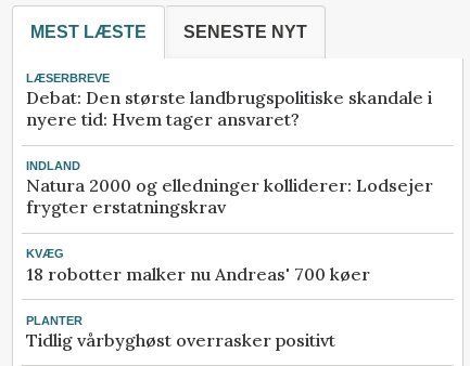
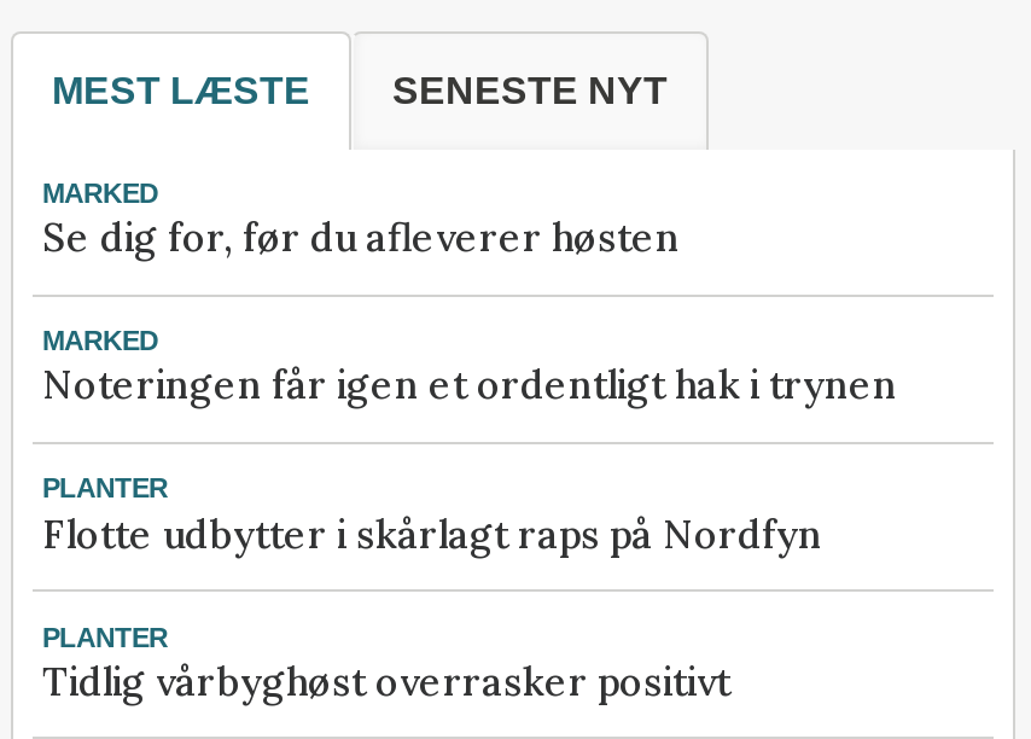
[26,71,432,130] LÆSERBREVE | Debat: Den største landbrugspolitiske skandale i | nyere tid: Hvem tager ansvaret? -> [42,178,680,261] MARKED | Se dig for, før du afleverer høsten
[26,159,433,218] INDLAND | Natura 2000 og elledninger kolliderer: Lodsejer | frygter erstatningskrav -> [42,326,897,409] MARKED | Noteringen får igen et ordentligt hak i trynen
[26,247,370,284] KVÆG | 18 robotter malker nu Andreas' 700 køer -> [42,474,822,557] PLANTER | Flotte udbytter i skårlagt raps på Nordfyn

